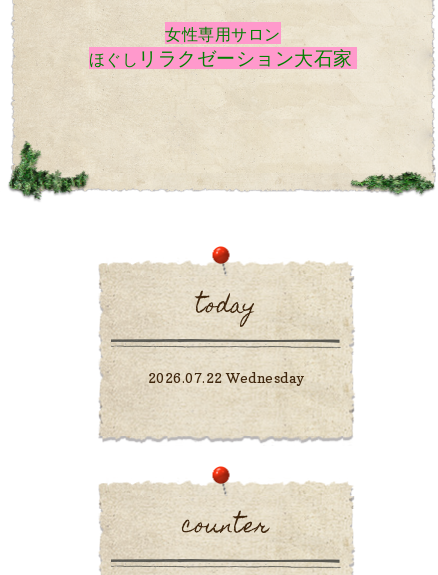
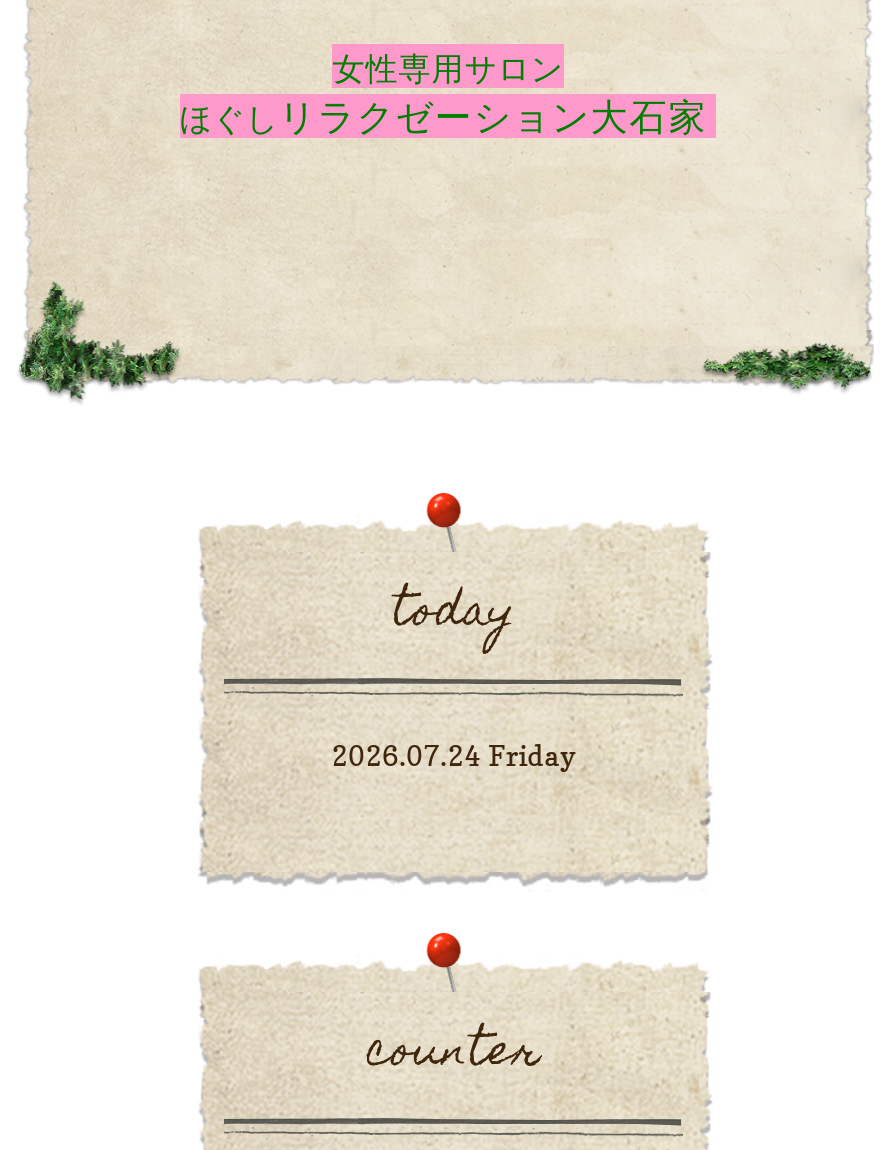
[147,369,304,386] 2026.07.22 Wednesday -> [332,738,576,772] 2026.07.24 Friday

